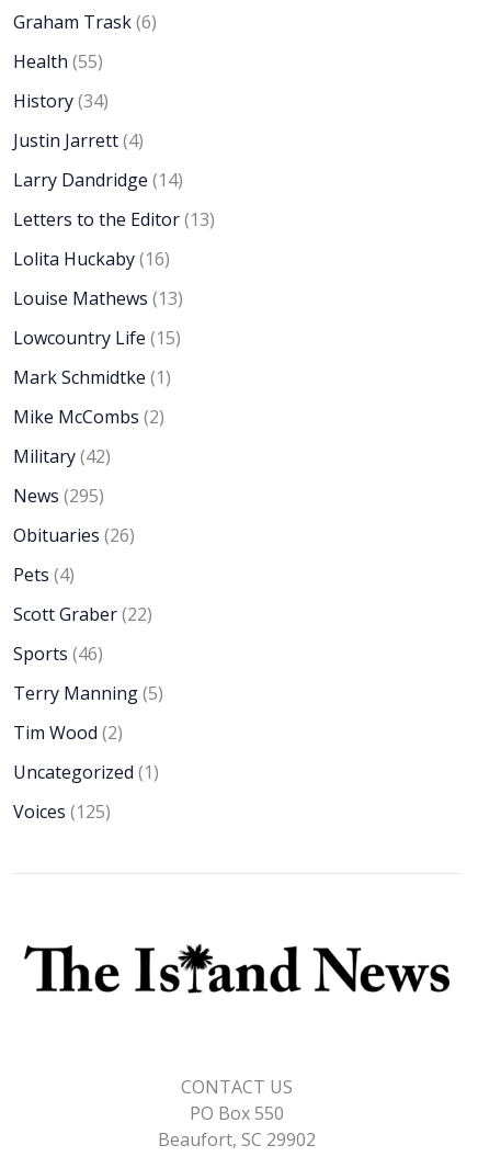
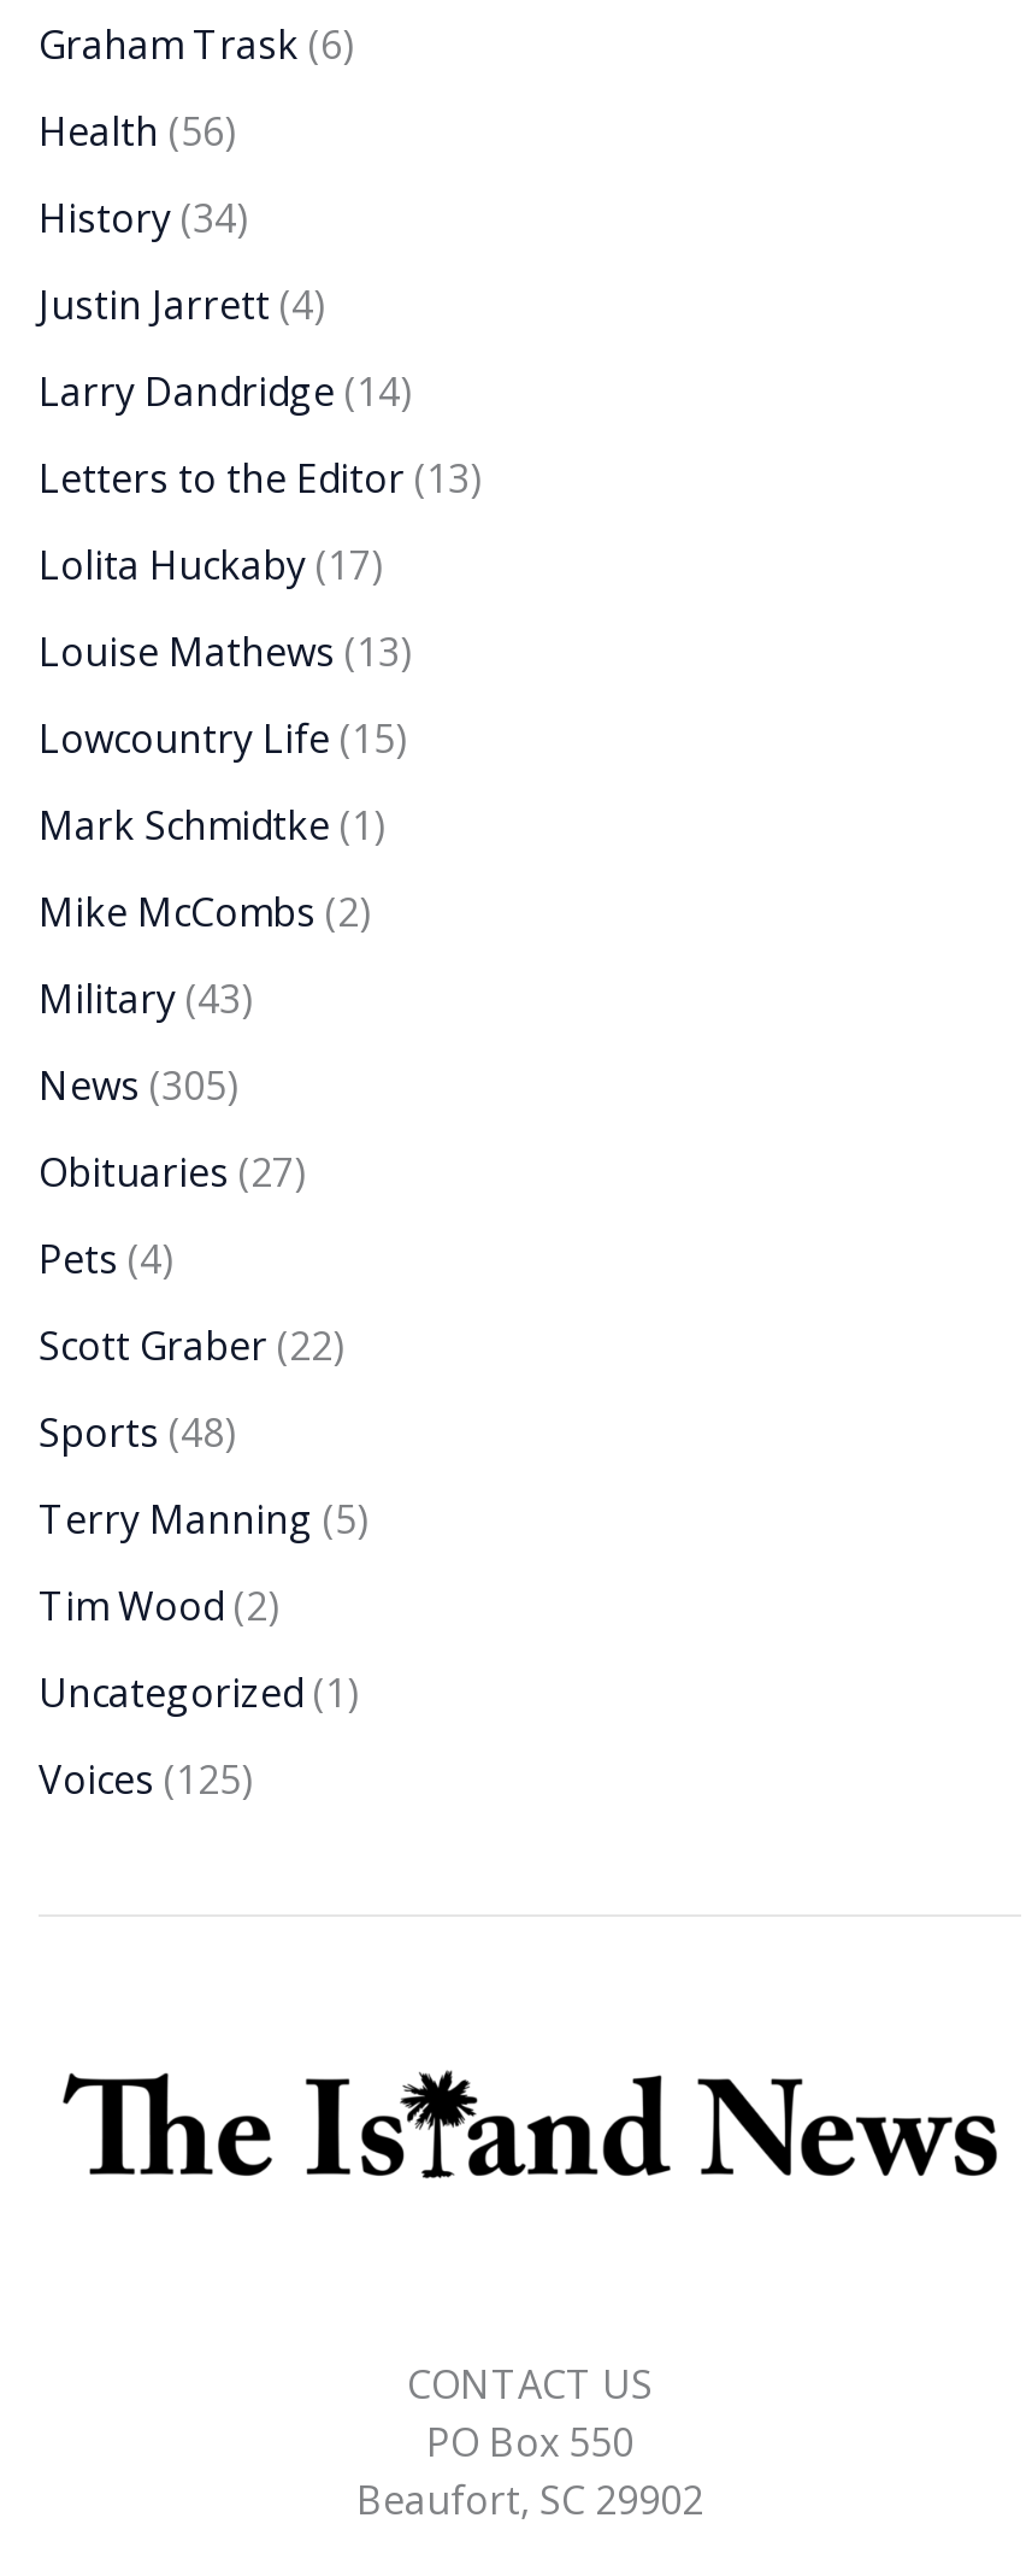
[13,50,103,74] Health (55) -> [39,106,236,159] Health (56)
[13,247,170,271] Lolita Huckaby (16) -> [39,540,383,593] Lolita Huckaby (17)
[13,445,111,469] Military (42) -> [39,973,253,1026] Military (43)
[13,484,104,508] News (295) -> [39,1060,238,1113] News (305)
[13,524,135,548] Obituaries (26) -> [39,1147,306,1200] Obituaries (27)
[13,642,103,666] Sports (46) -> [39,1407,236,1460] Sports (48)

